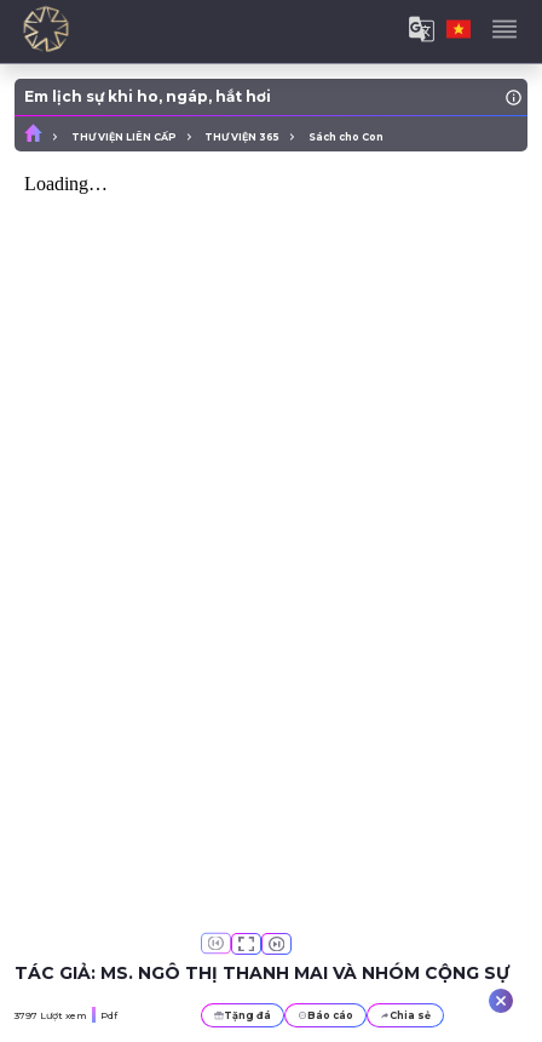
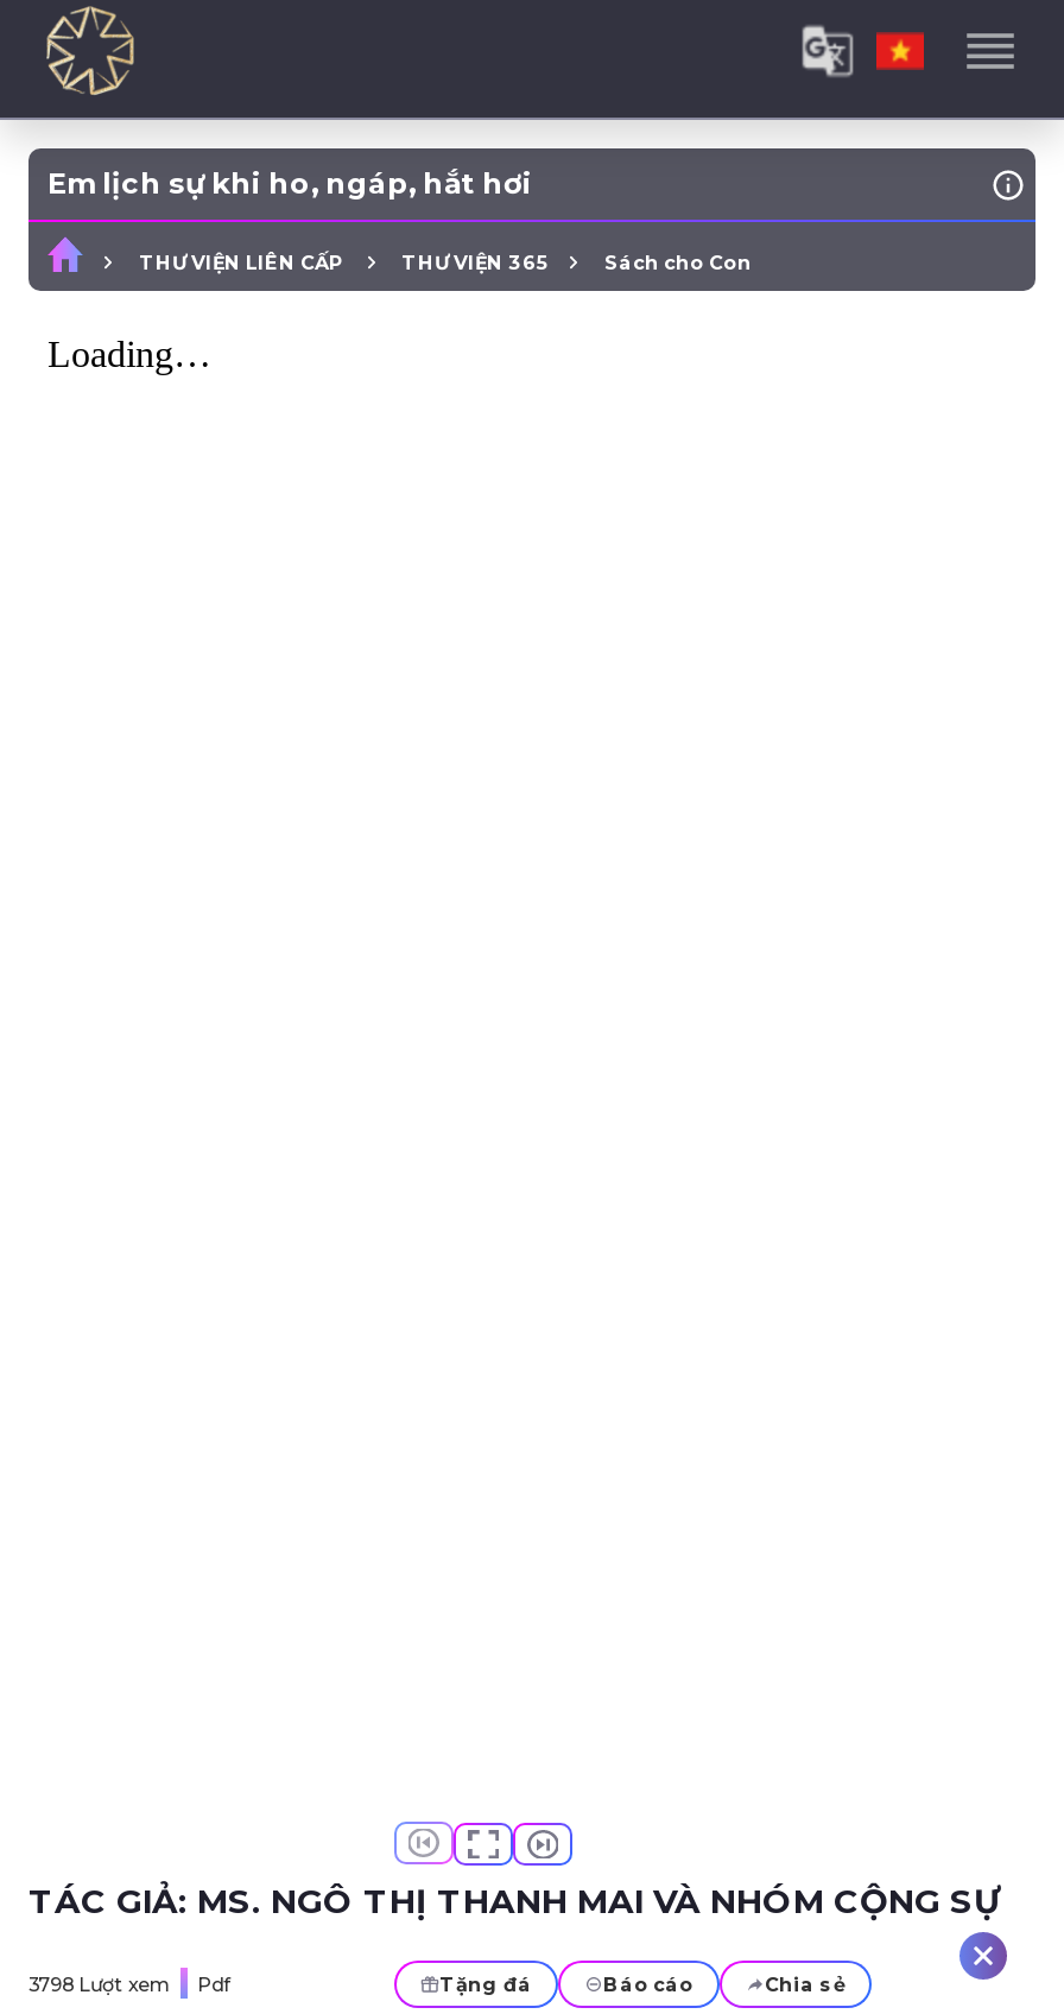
[15,1009,117,1021] 3797 Lượt xem Pdf -> [28,1972,230,1996] 3798 Lượt xem Pdf

